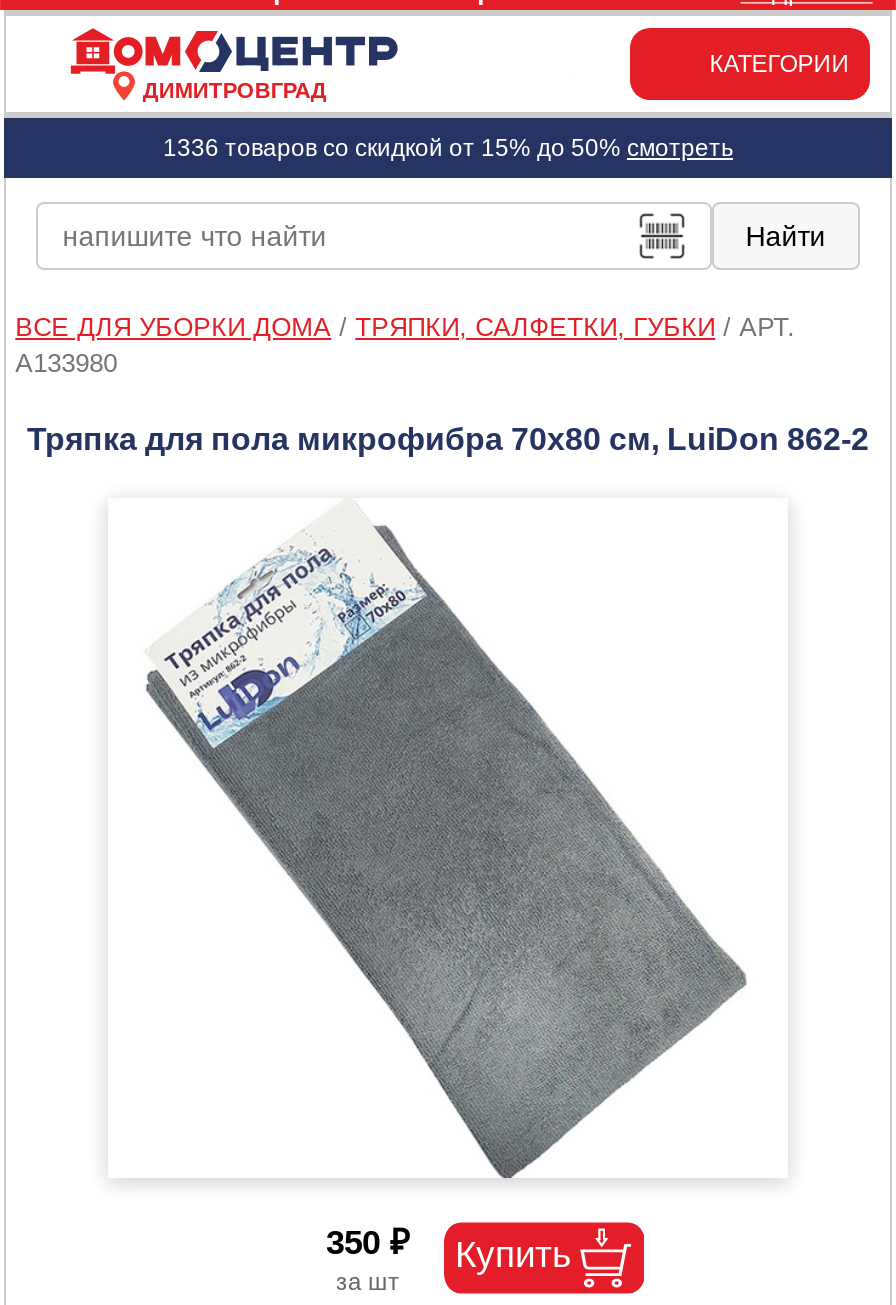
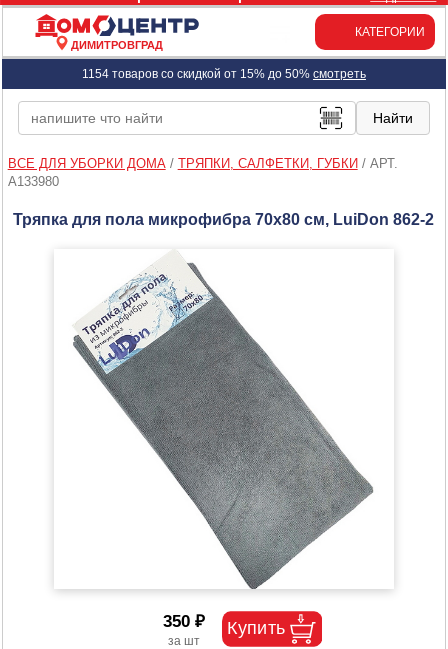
[163,134,733,162] 1336 товаров со скидкой от 15% до 50% смотреть -> [82,67,366,81] 1154 товаров со скидкой от 15% до 50% смотреть

